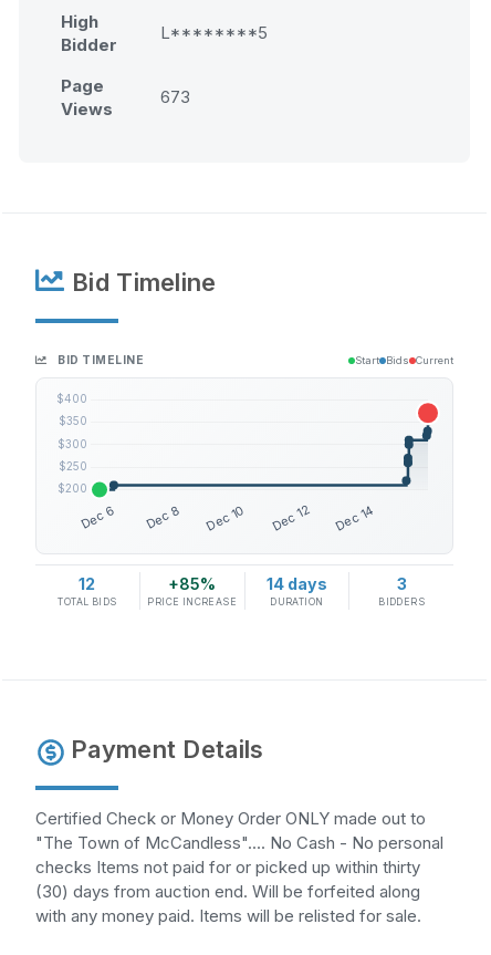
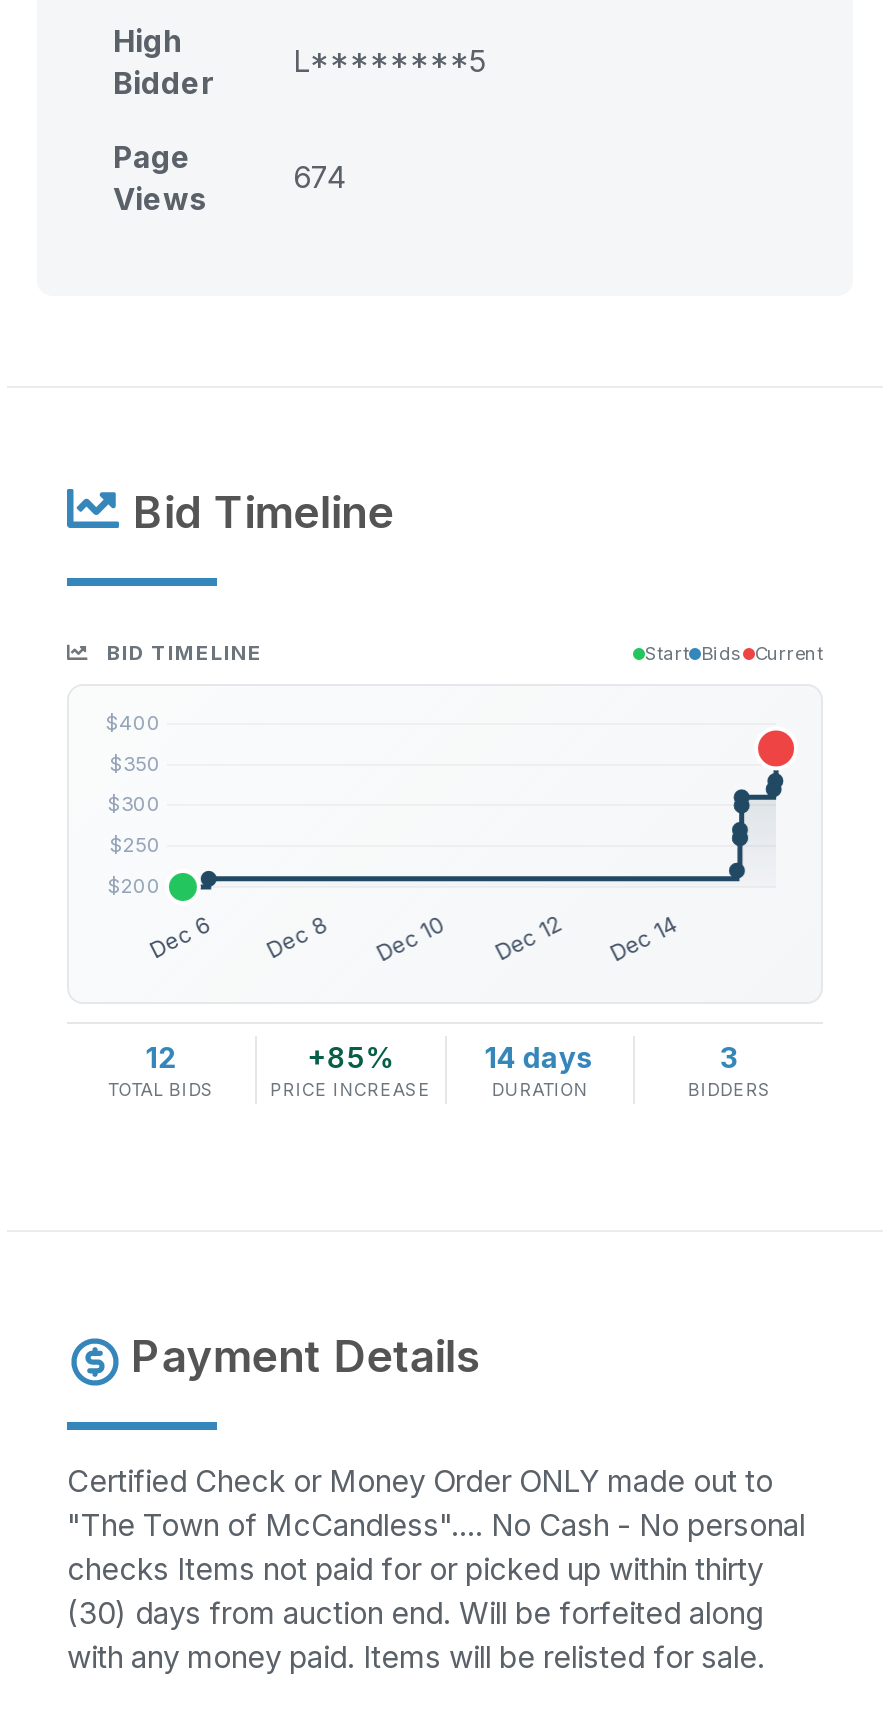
[160,86,190,107] 673 -> [293,158,345,196] 674

